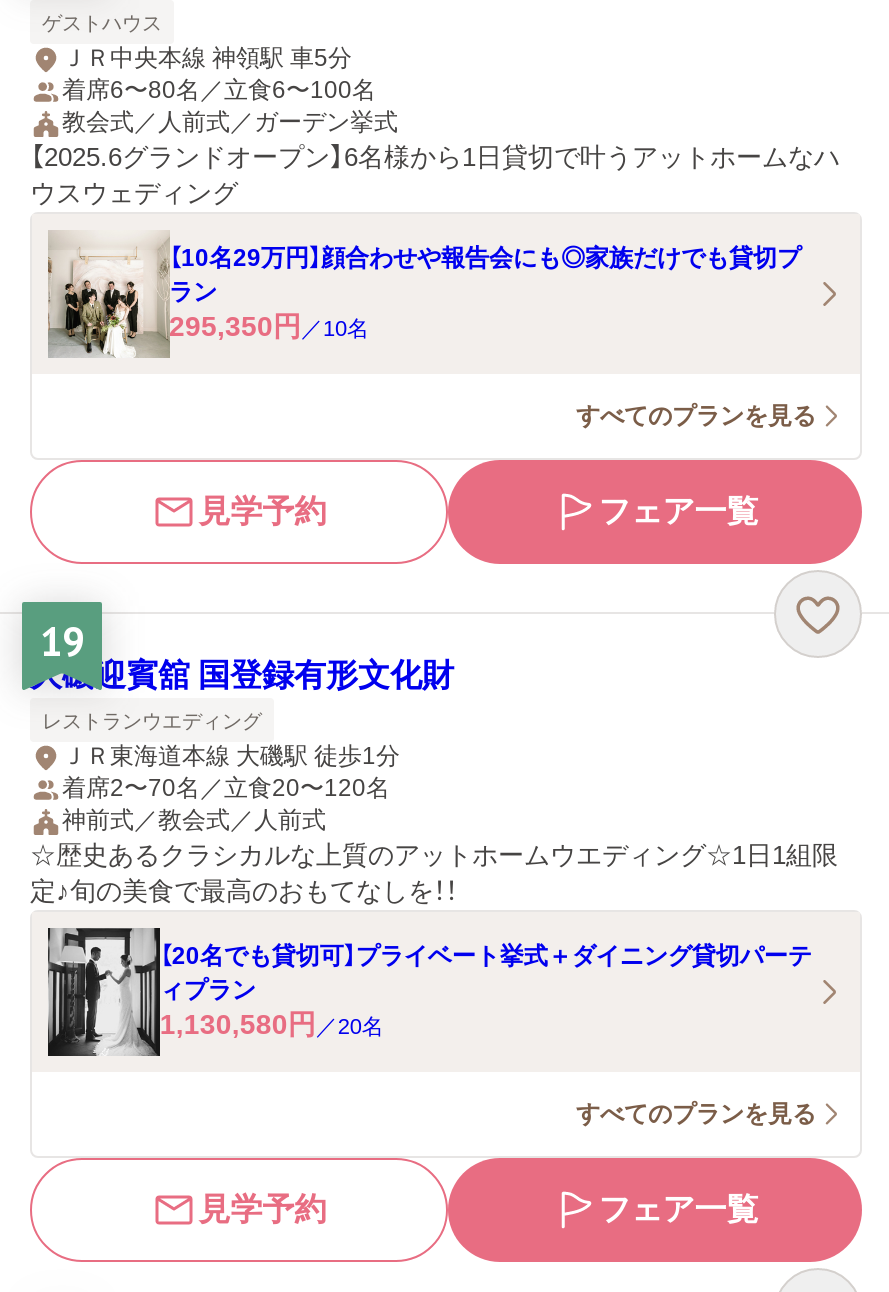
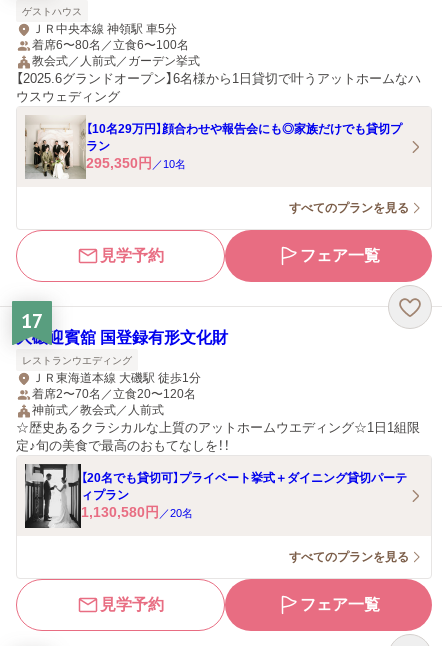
[40,616,84,668] 19 -> [21,308,43,334] 17

